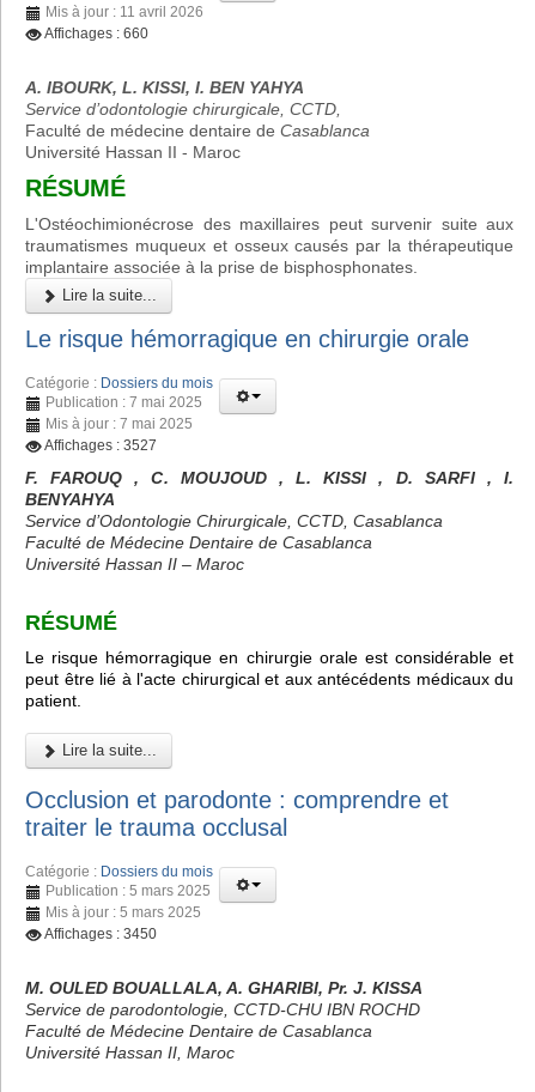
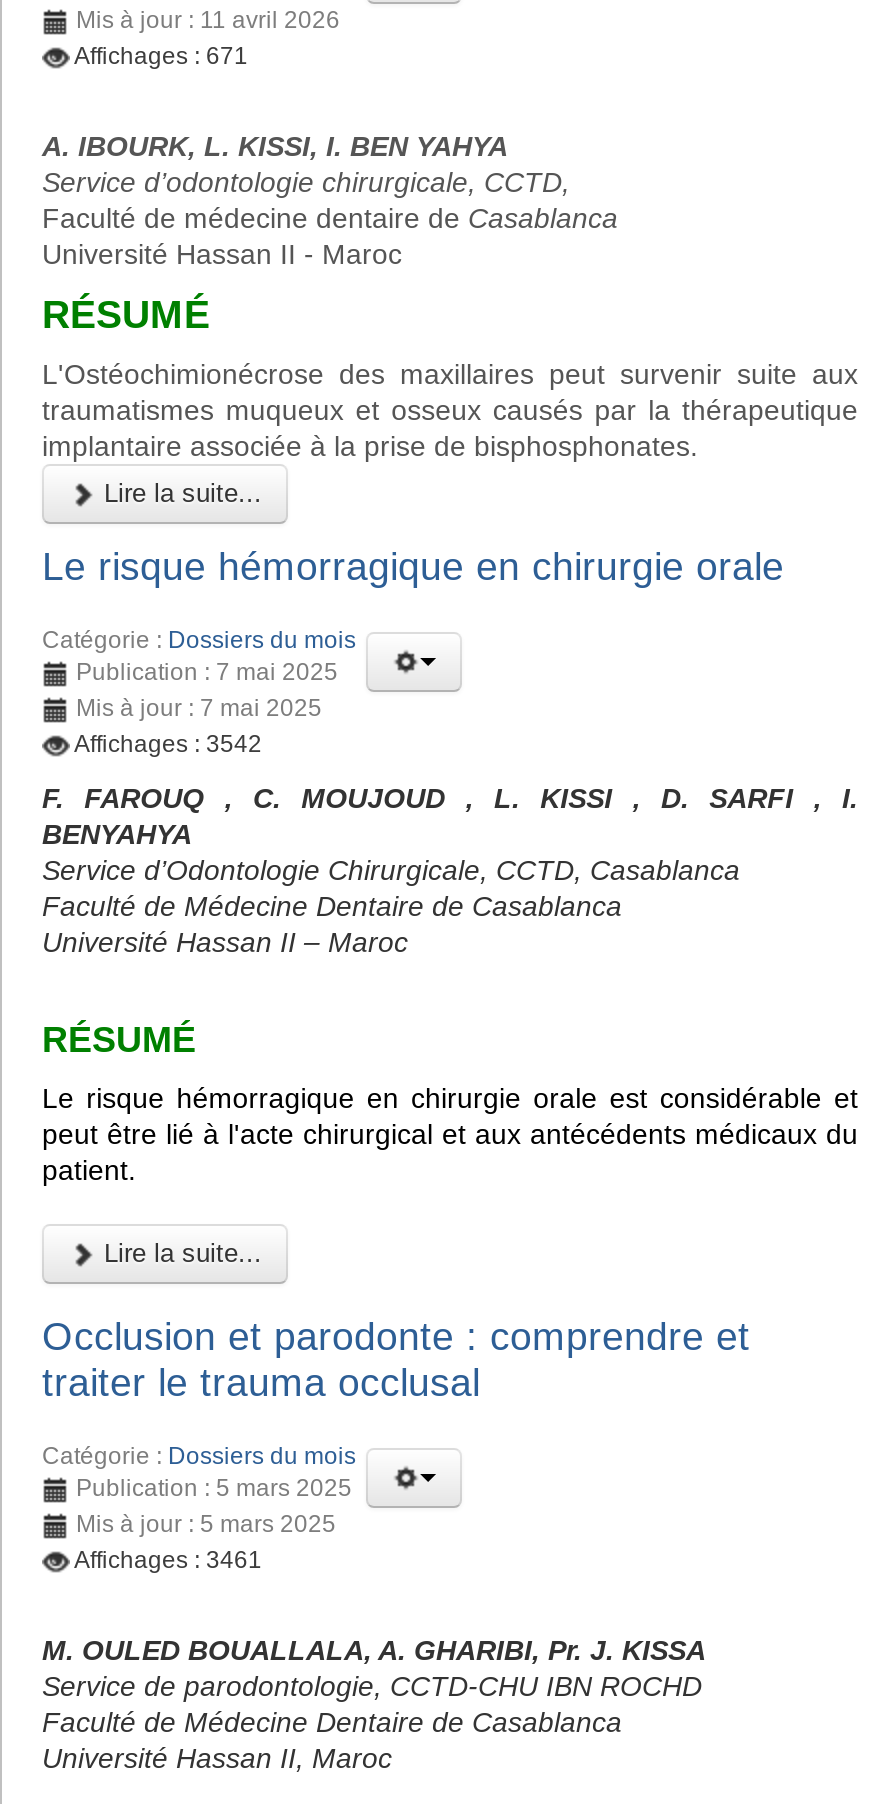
[44,25,148,42] Affichages : 660 -> [74,42,248,70] Affichages : 671
[44,437,157,454] Affichages : 3527 -> [74,730,262,758] Affichages : 3542
[44,925,157,942] Affichages : 3450 -> [74,1546,262,1574] Affichages : 3461

